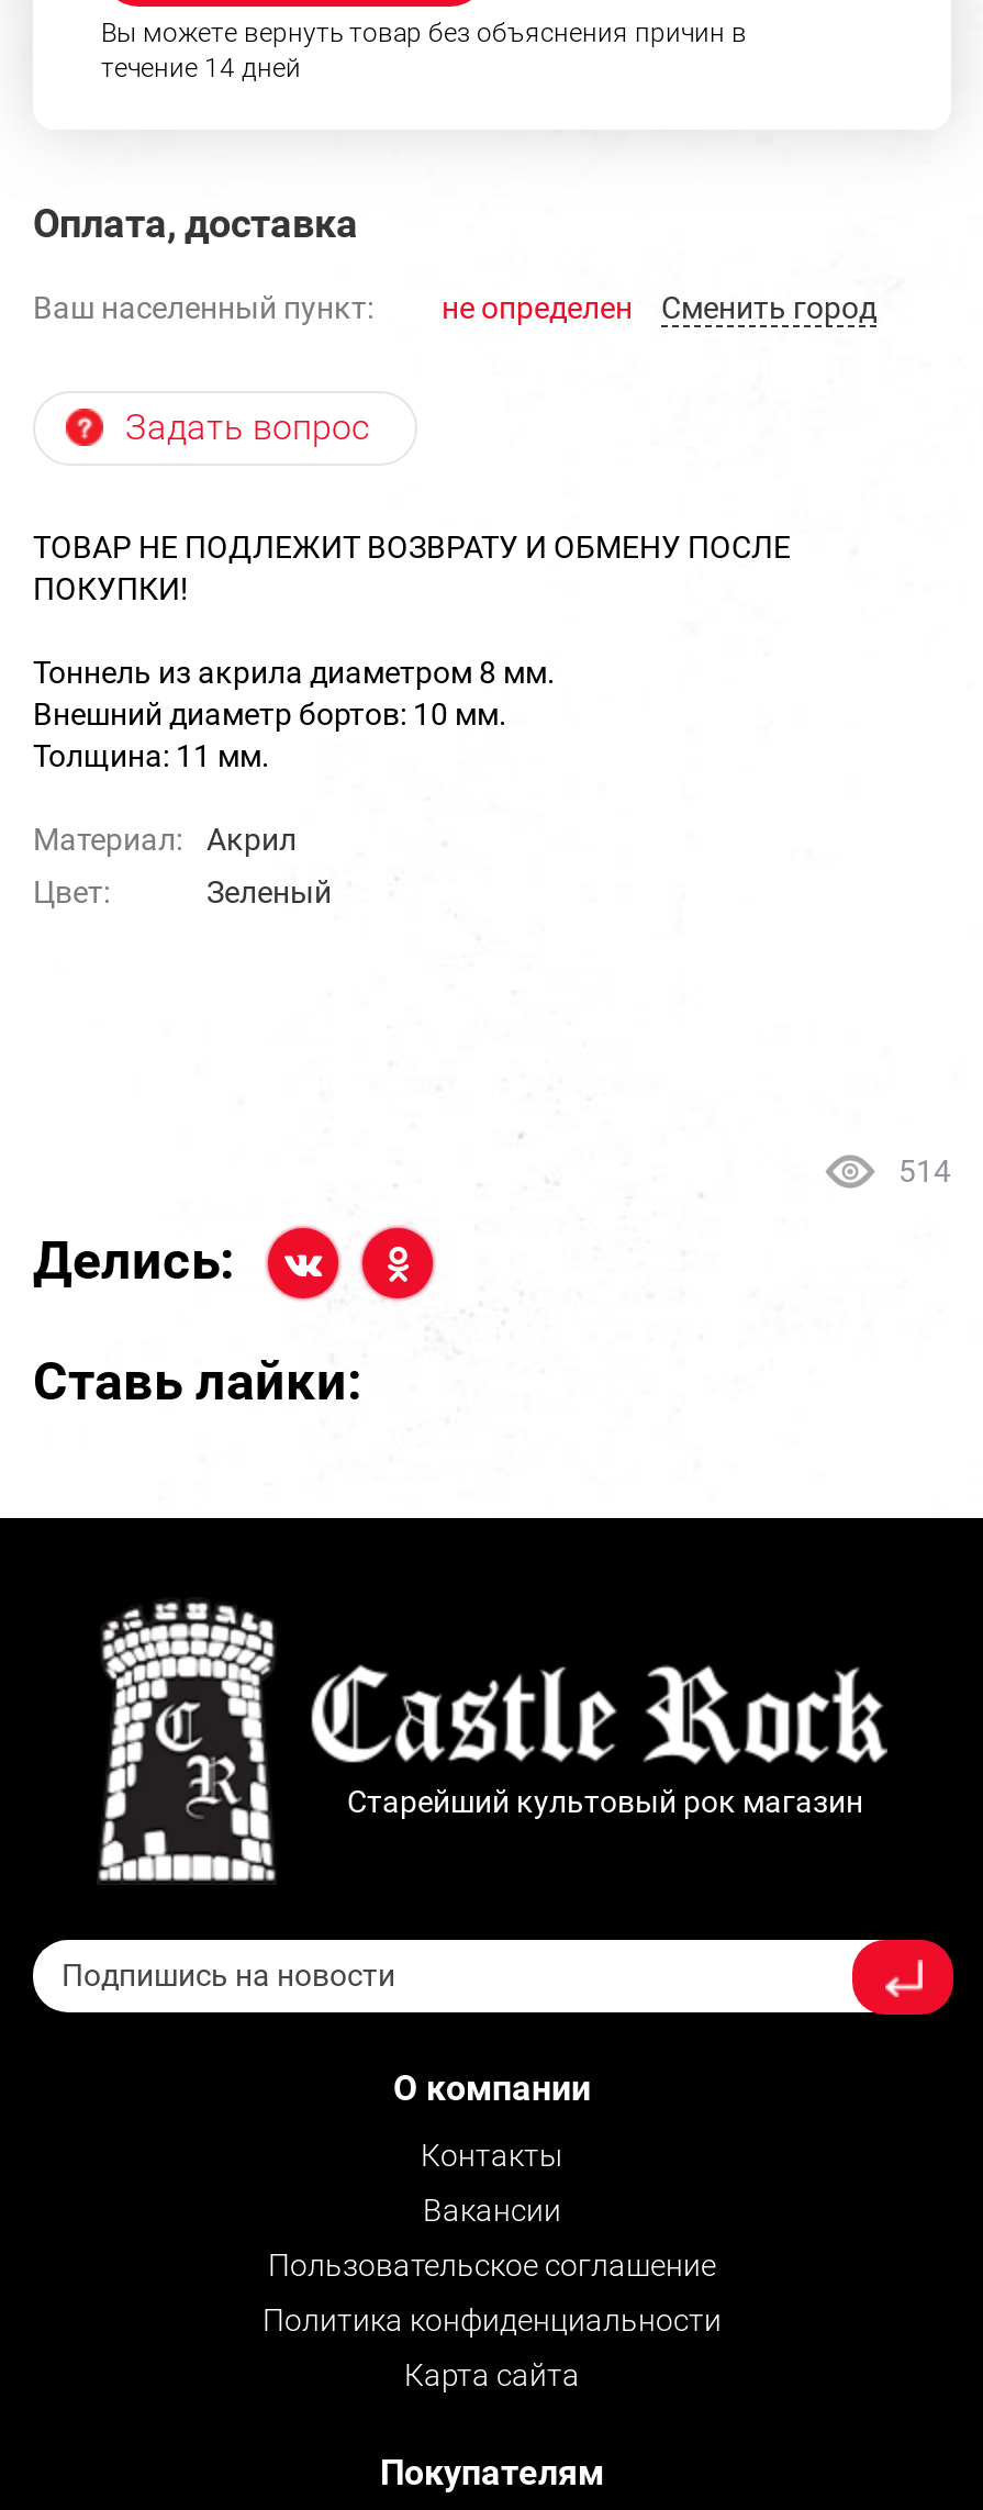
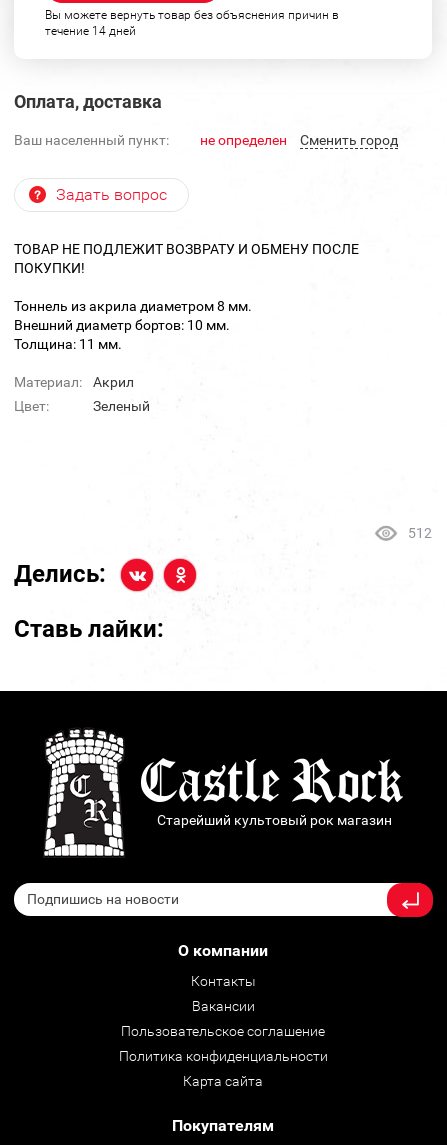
[898,1154,951,1189] 514 -> [408,525,432,541] 512

